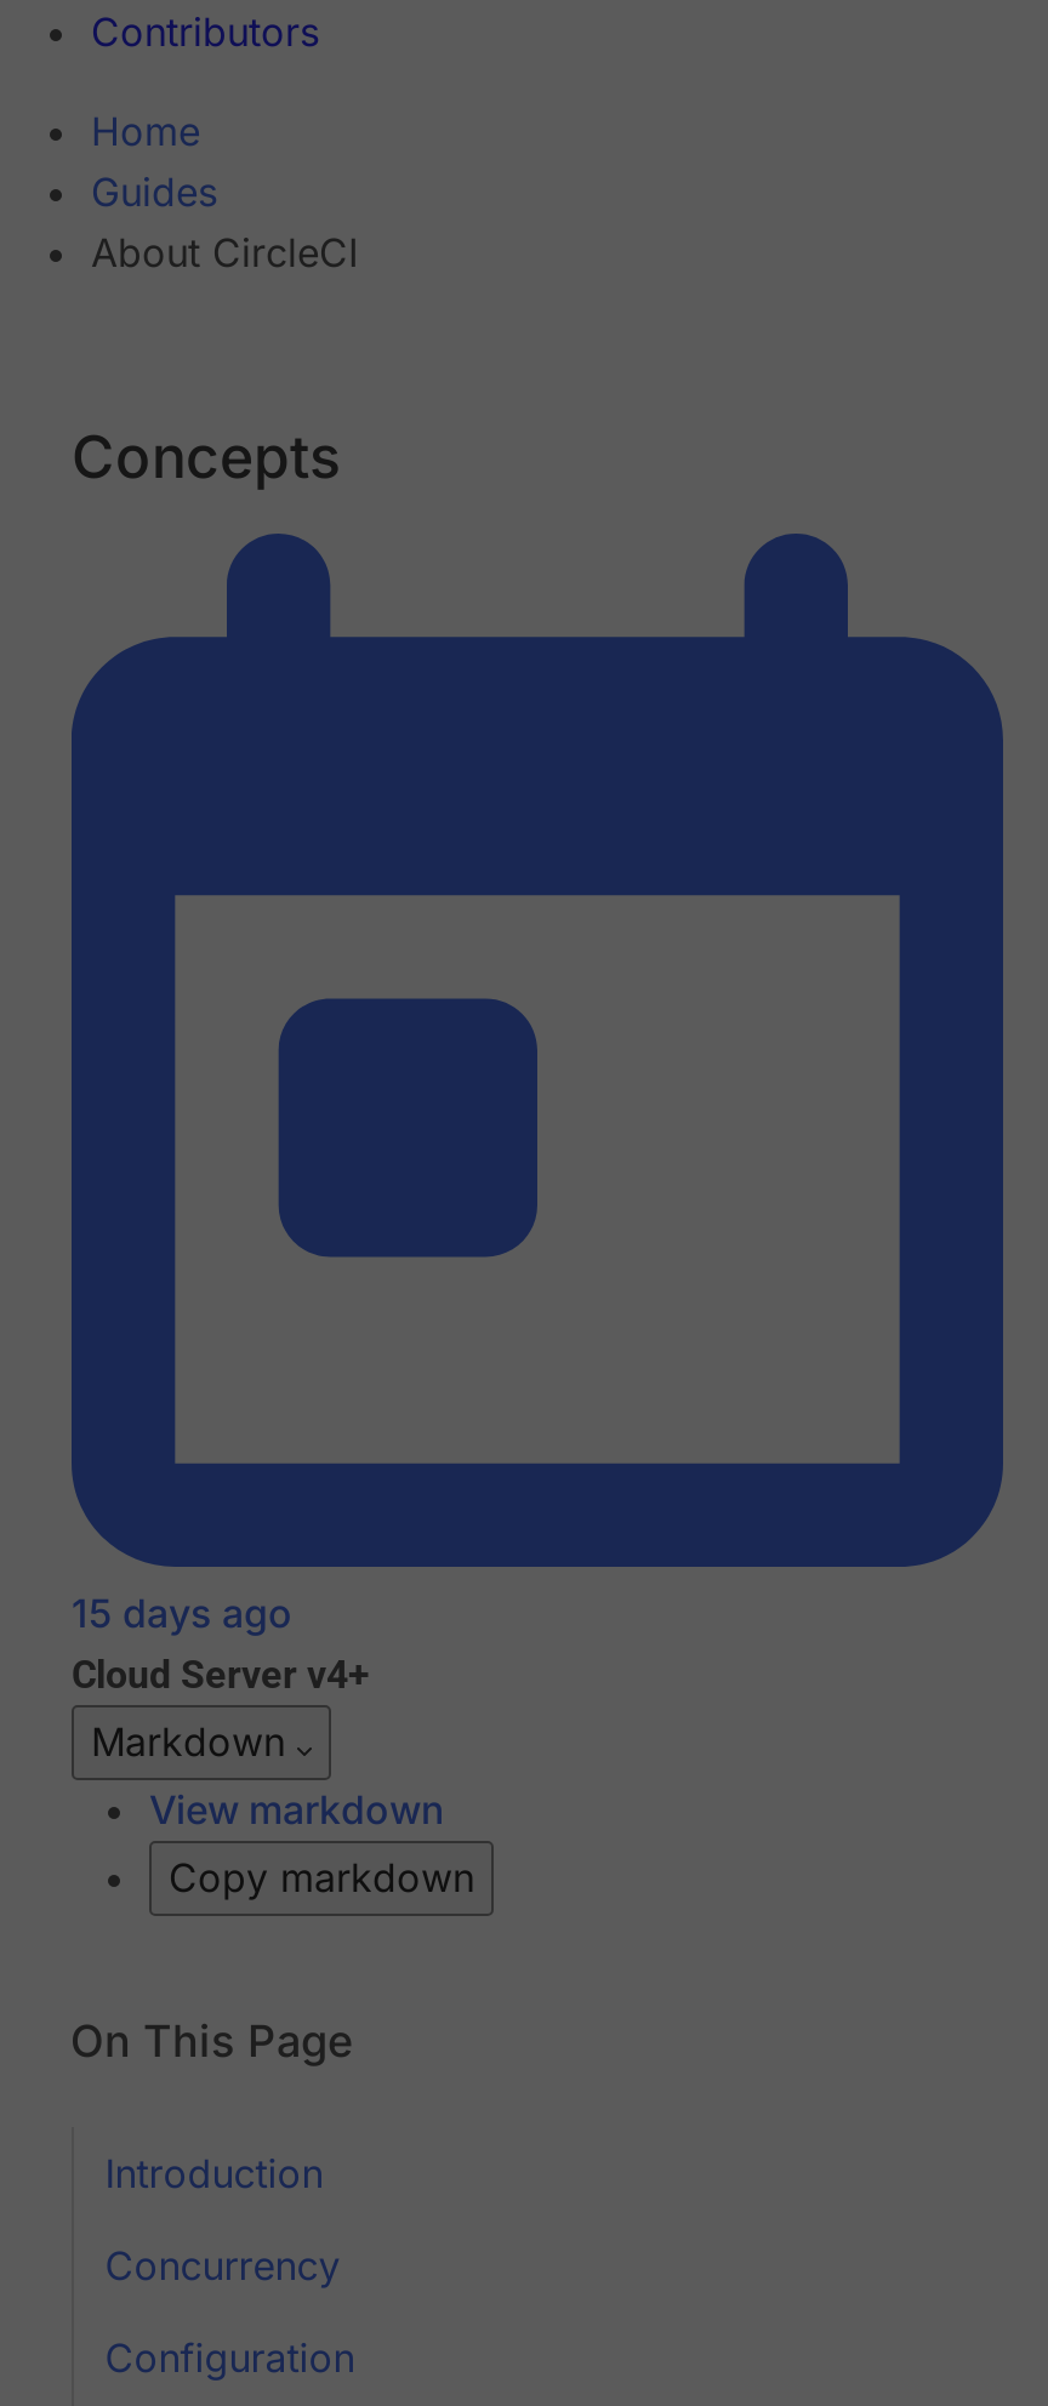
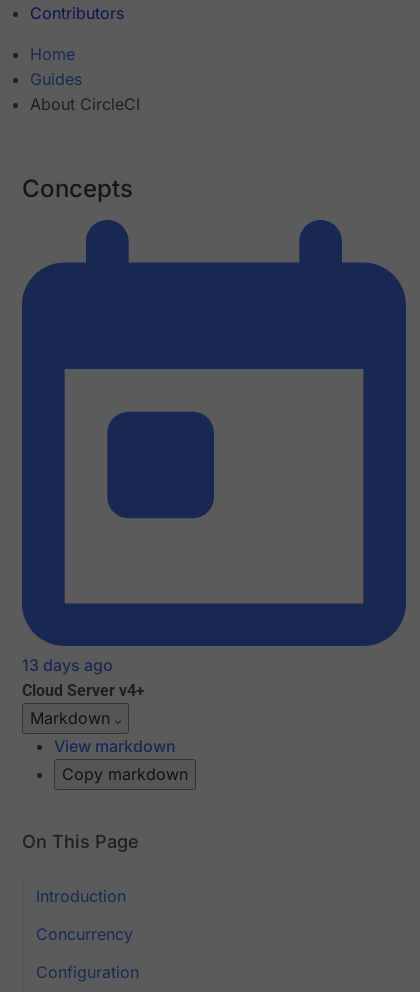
[72,1590,292,1638] 15 days ago -> [22,655,113,675] 13 days ago

